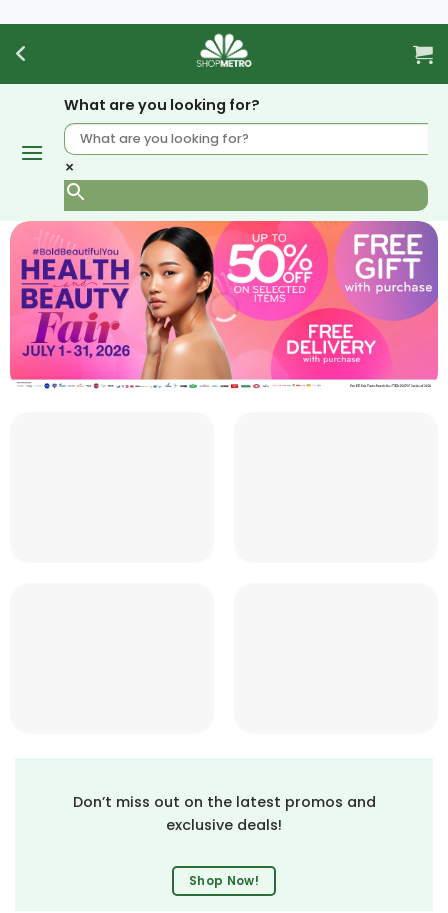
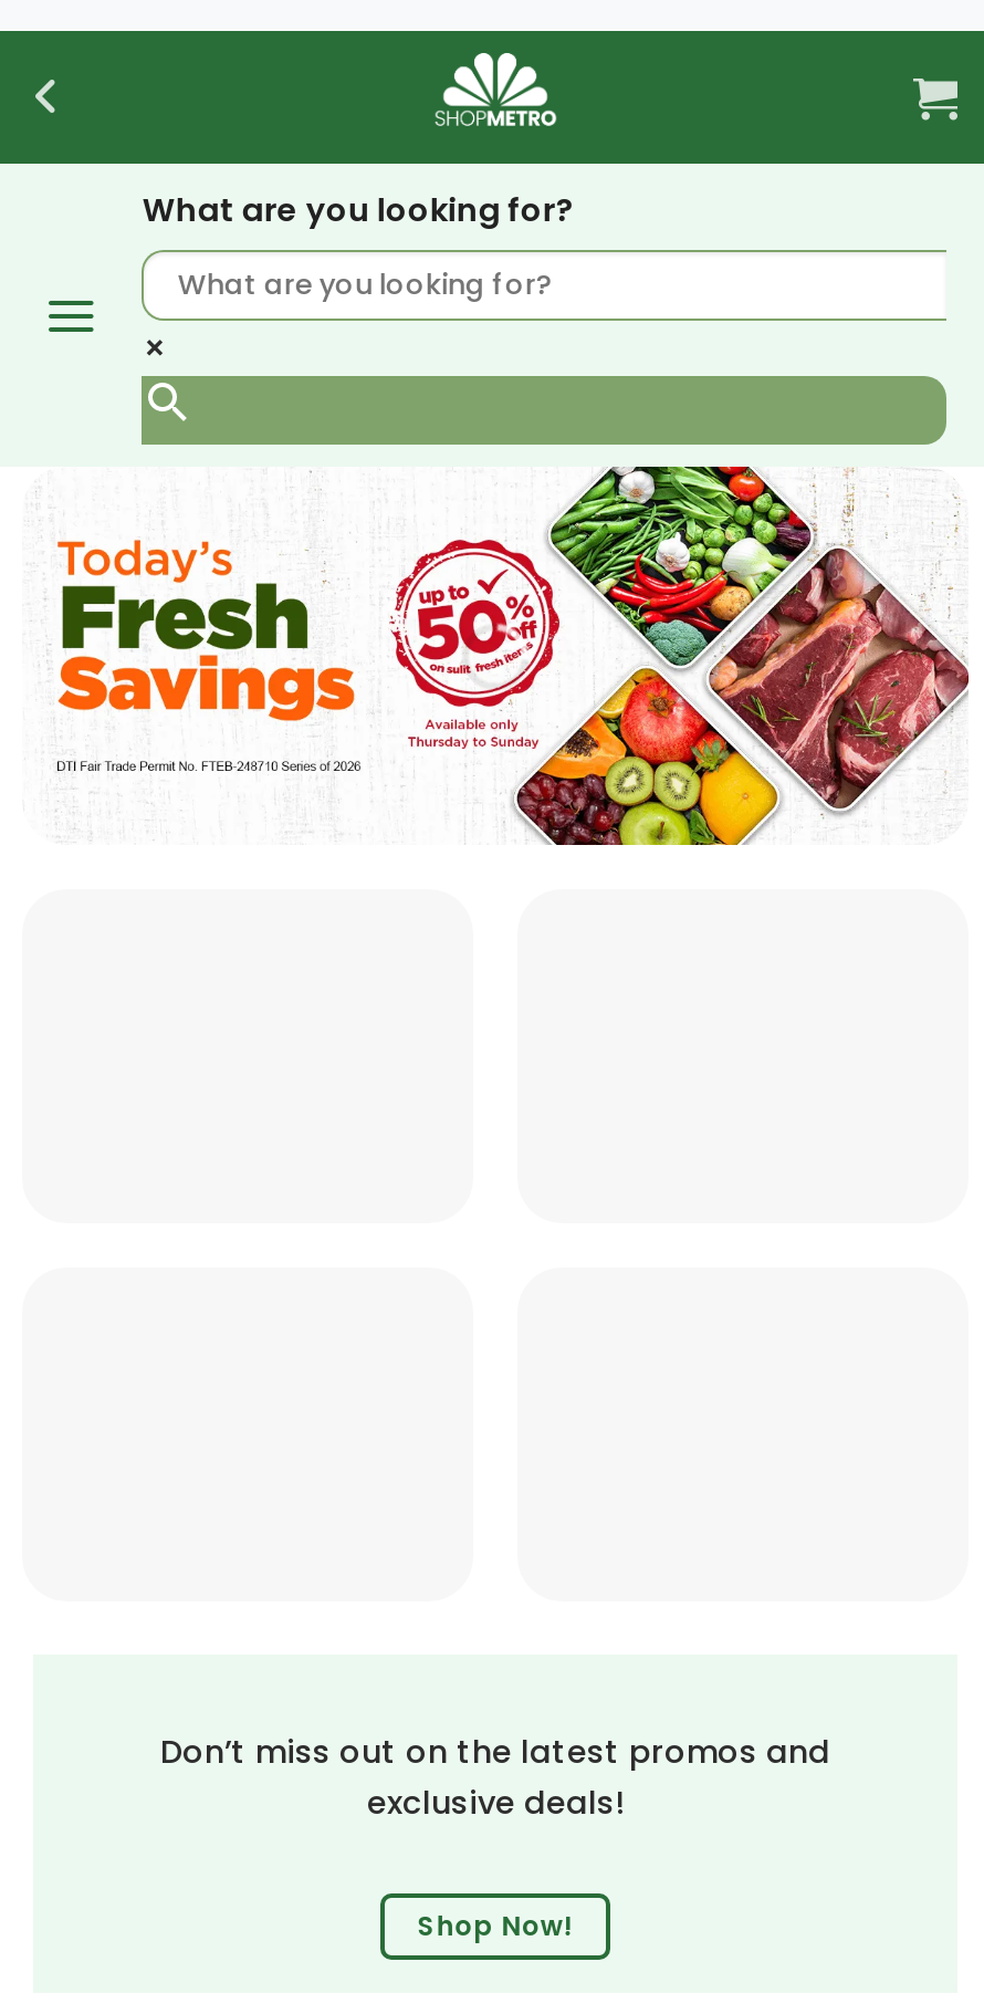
[9,220,439,392] [image] -> [22,465,971,847] [image]

